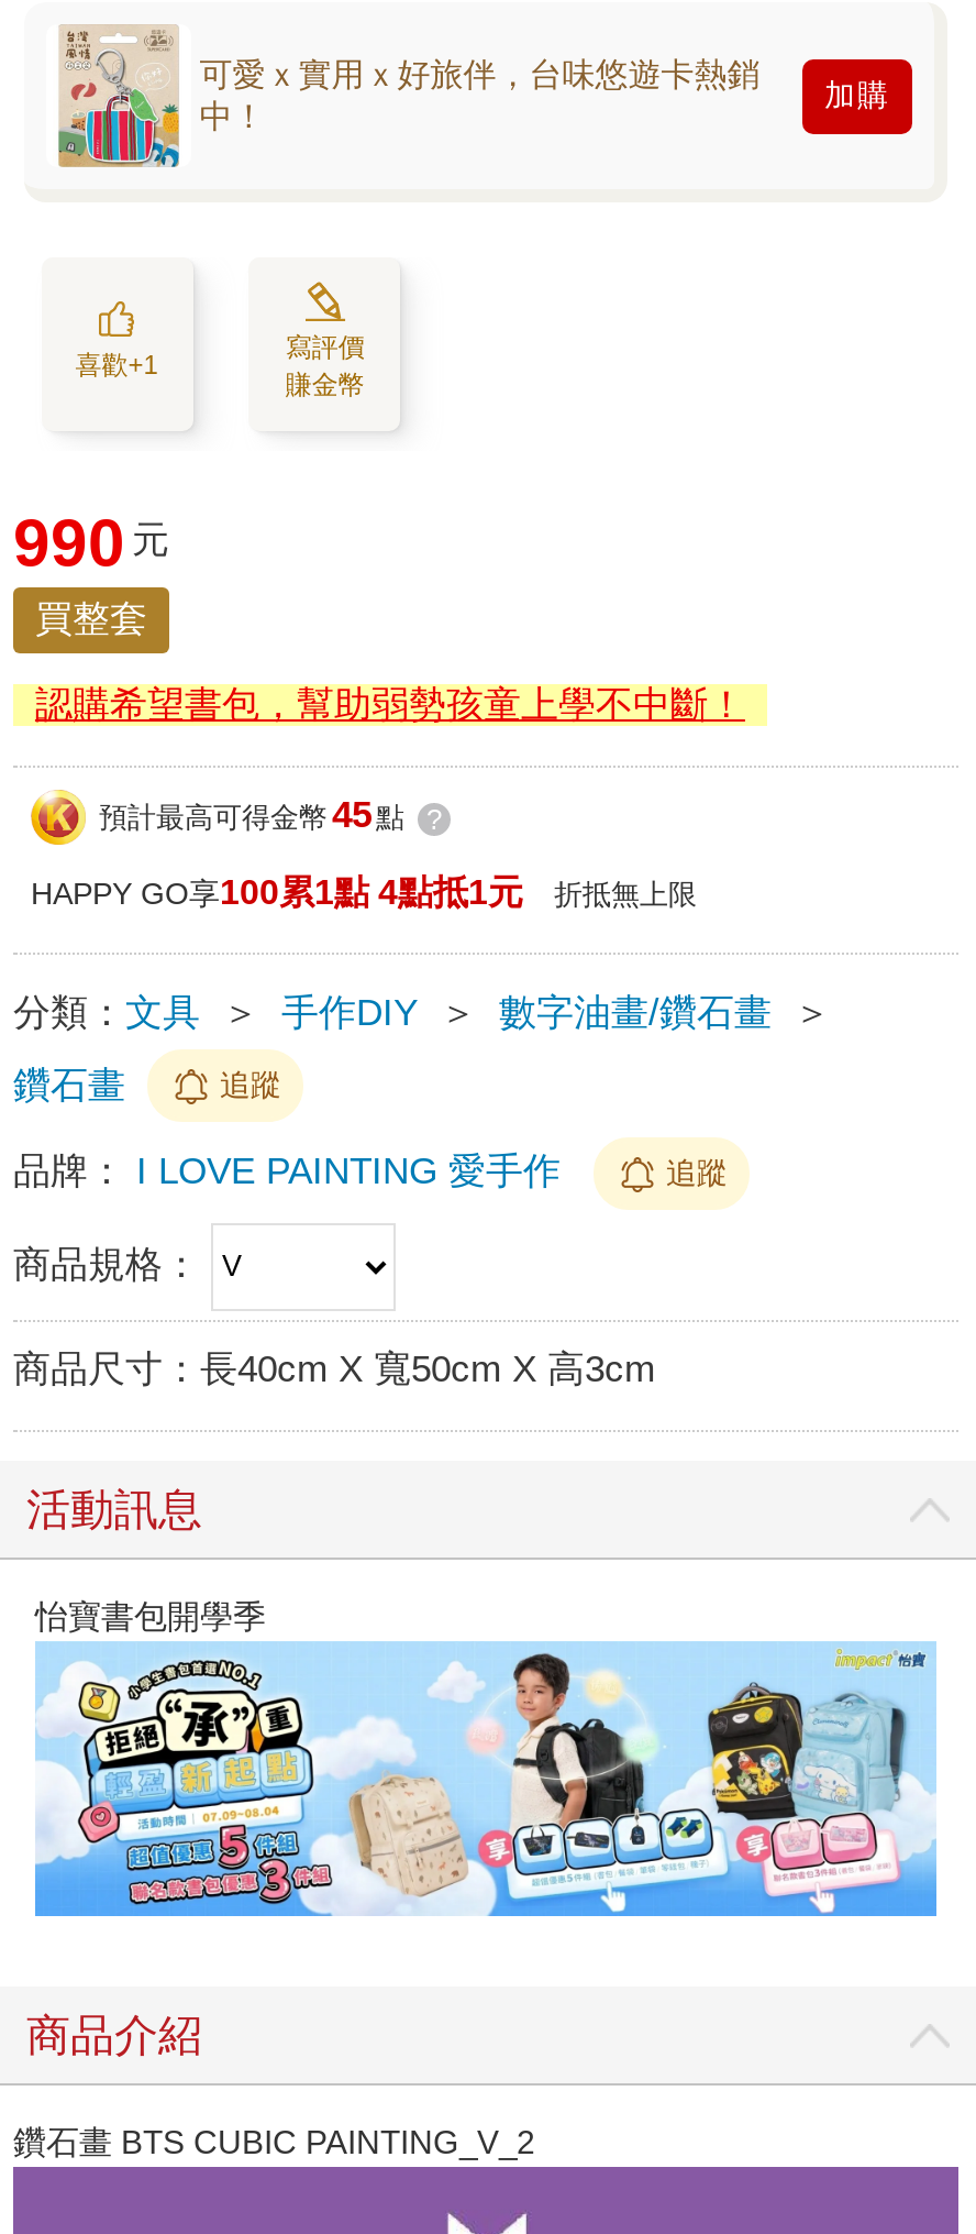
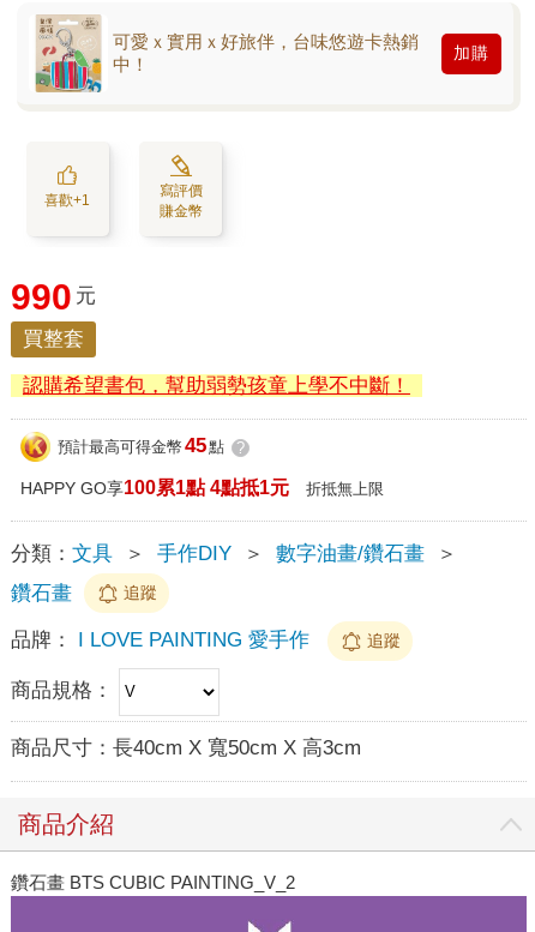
[26,1484,266,1633] 活動訊息 | 怡寶書包開學季 -> none
[33,1639,939,1918] [image] -> none

